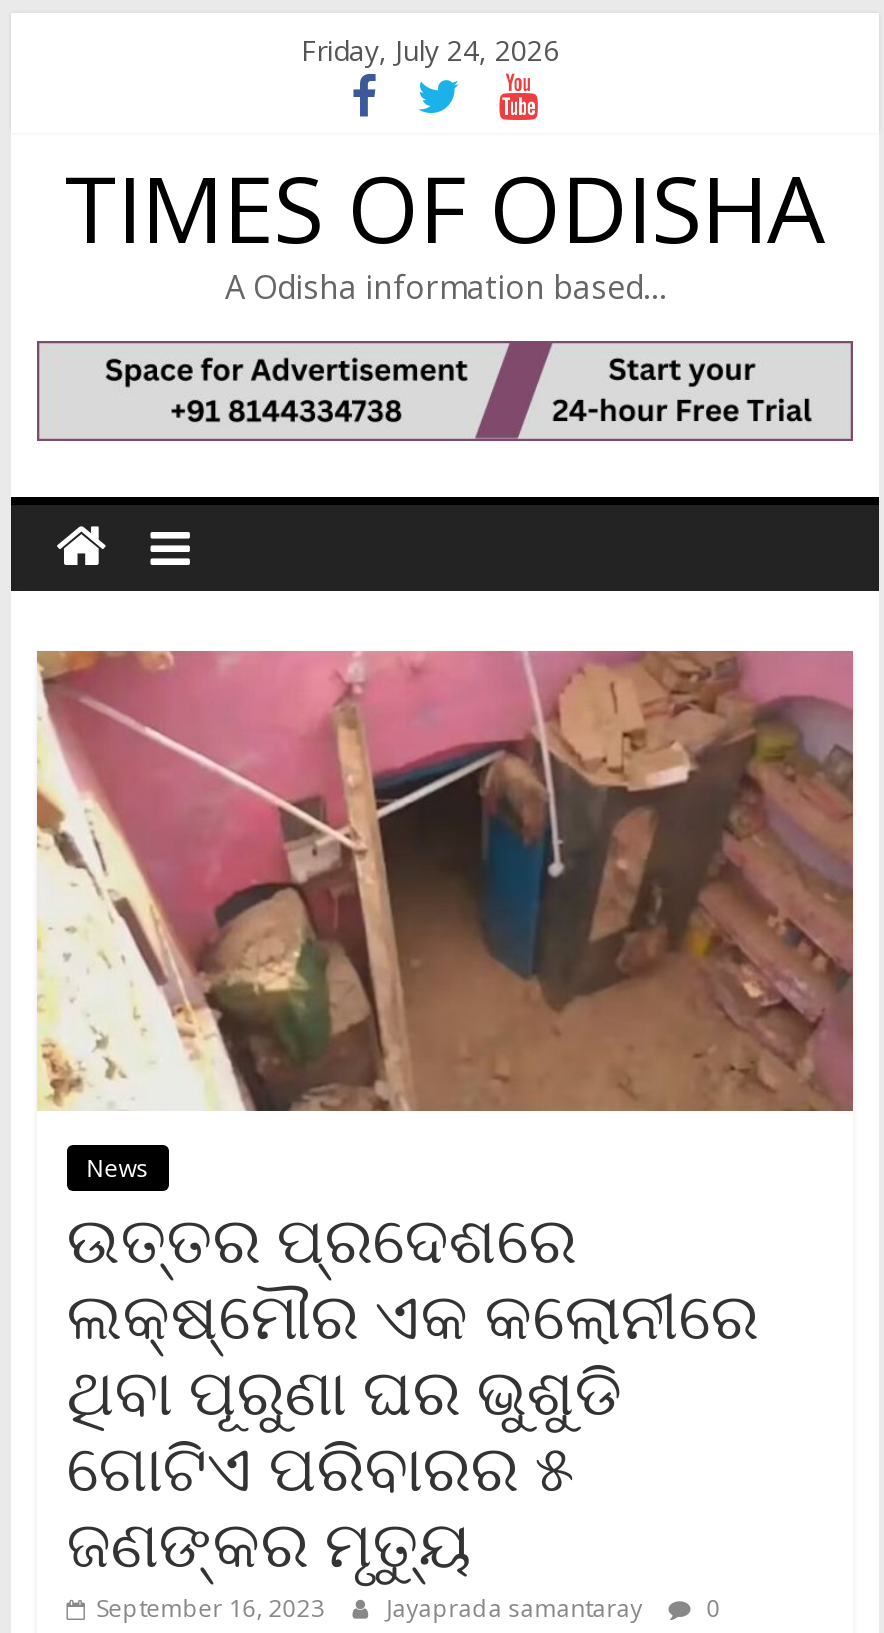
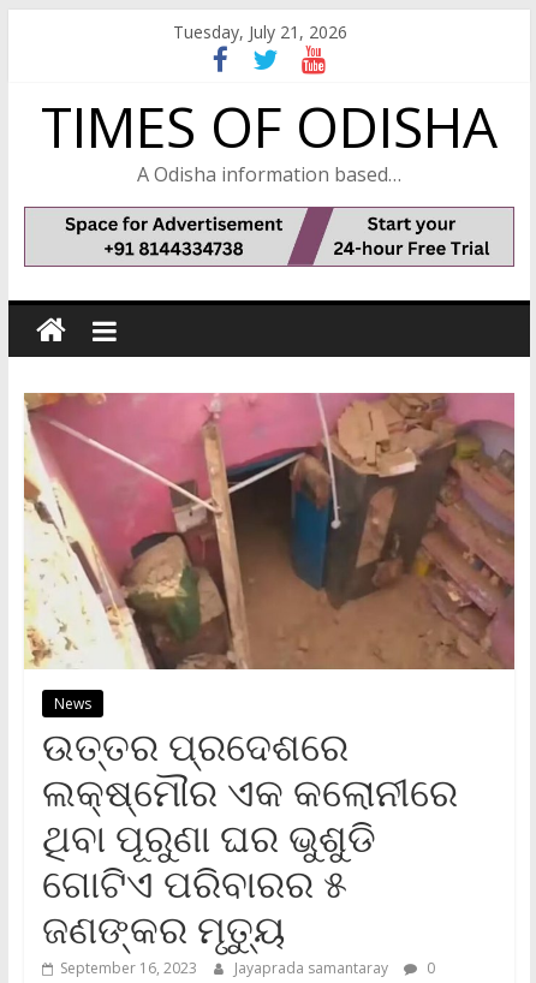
[301,31,559,69] Friday, July 24, 2026 -> [173,20,347,43] Tuesday, July 21, 2026

